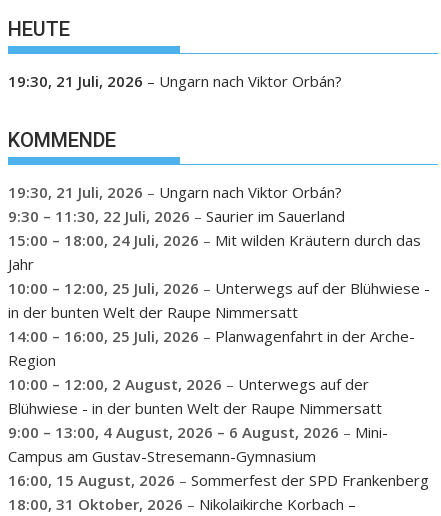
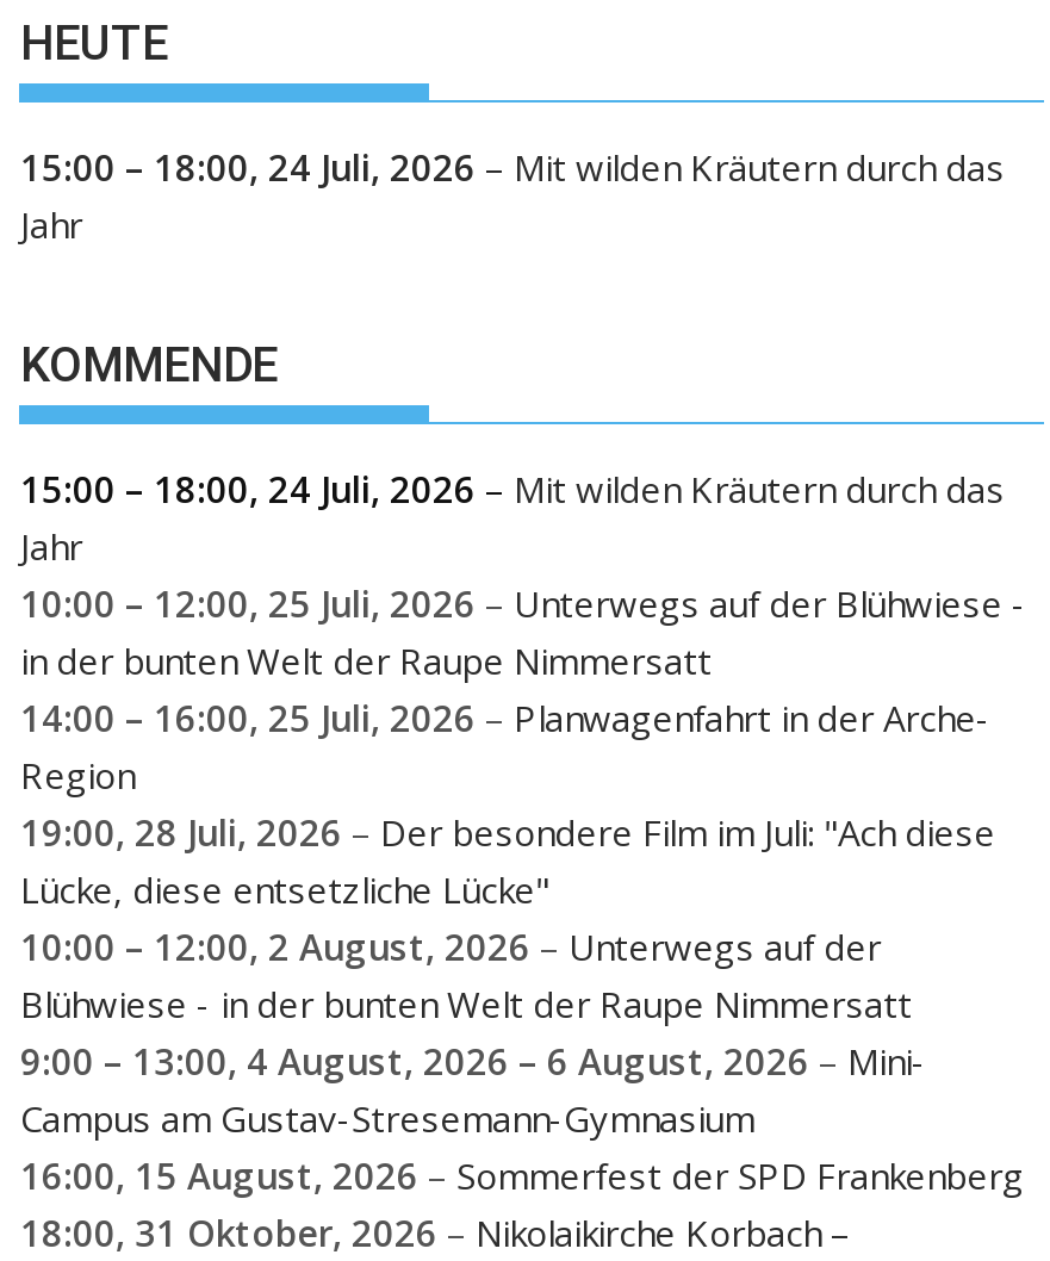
[8,71,342,91] 19:30, 21 Juli, 2026 – Ungarn nach Viktor Orbán? -> [20,143,1005,248] 15:00 – 18:00, 24 Juli, 2026 – Mit wilden Kräutern durch das | Jahr
[8,181,345,225] 19:30, 21 Juli, 2026 – Ungarn nach Viktor Orbán? | 9:30 – 11:30, 22 Juli, 2026 – Saurier im Sauerland -> none
moved [8,229,430,369] -> [20,464,1026,797]: 15:00 – 18:00, 24 Juli, 2026 – Mit wilden Kräutern durch das | Jahr | 10:00 – 12:00, 25 Juli, 2026 – Unterwegs auf der Blühwiese - | in der bunten Welt der Raupe Nimmersatt | 14:00 – 16:00, 25 Juli, 2026 – Planwagenfahrt in der Arche- | Region
none -> [20,807,995,912] 19:00, 28 Juli, 2026 – Der besondere Film im Juli: "Ach diese | Lücke, diese entsetzliche Lücke"

